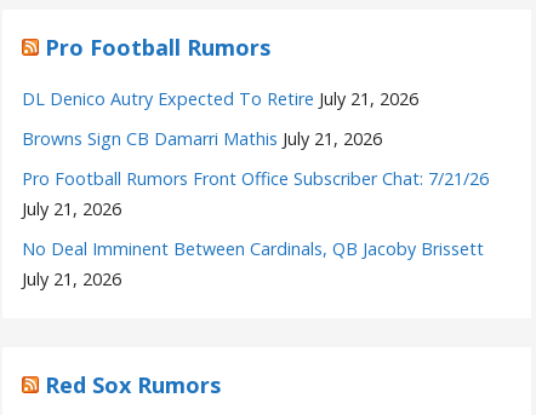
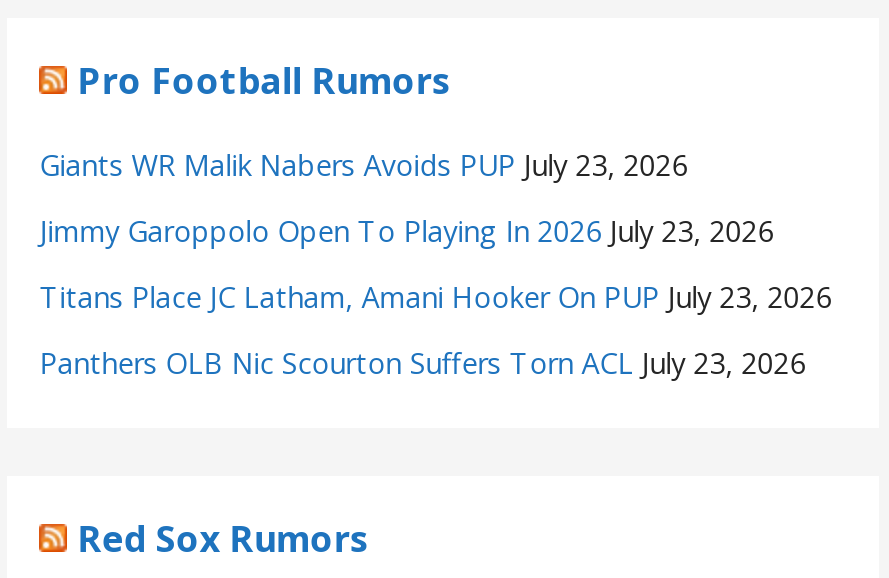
[22,87,419,110] DL Denico Autry Expected To Retire July 21, 2026 -> [39,145,687,183] Giants WR Malik Nabers Avoids PUP July 23, 2026
[22,127,382,150] Browns Sign CB Damarri Mathis July 21, 2026 -> [39,211,773,249] Jimmy Garoppolo Open To Playing In 2026 July 23, 2026
[22,167,489,220] Pro Football Rumors Front Office Subscriber Chat: 7/21/26 | July 21, 2026 -> [39,277,831,315] Titans Place JC Latham, Amani Hooker On PUP July 23, 2026
[22,237,484,290] No Deal Imminent Between Cardinals, QB Jacoby Brissett | July 21, 2026 -> [39,343,805,381] Panthers OLB Nic Scourton Suffers Torn ACL July 23, 2026

